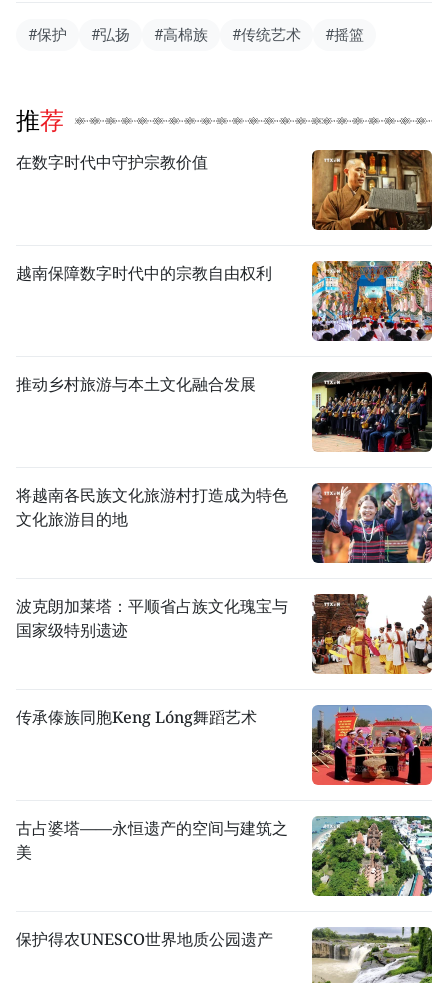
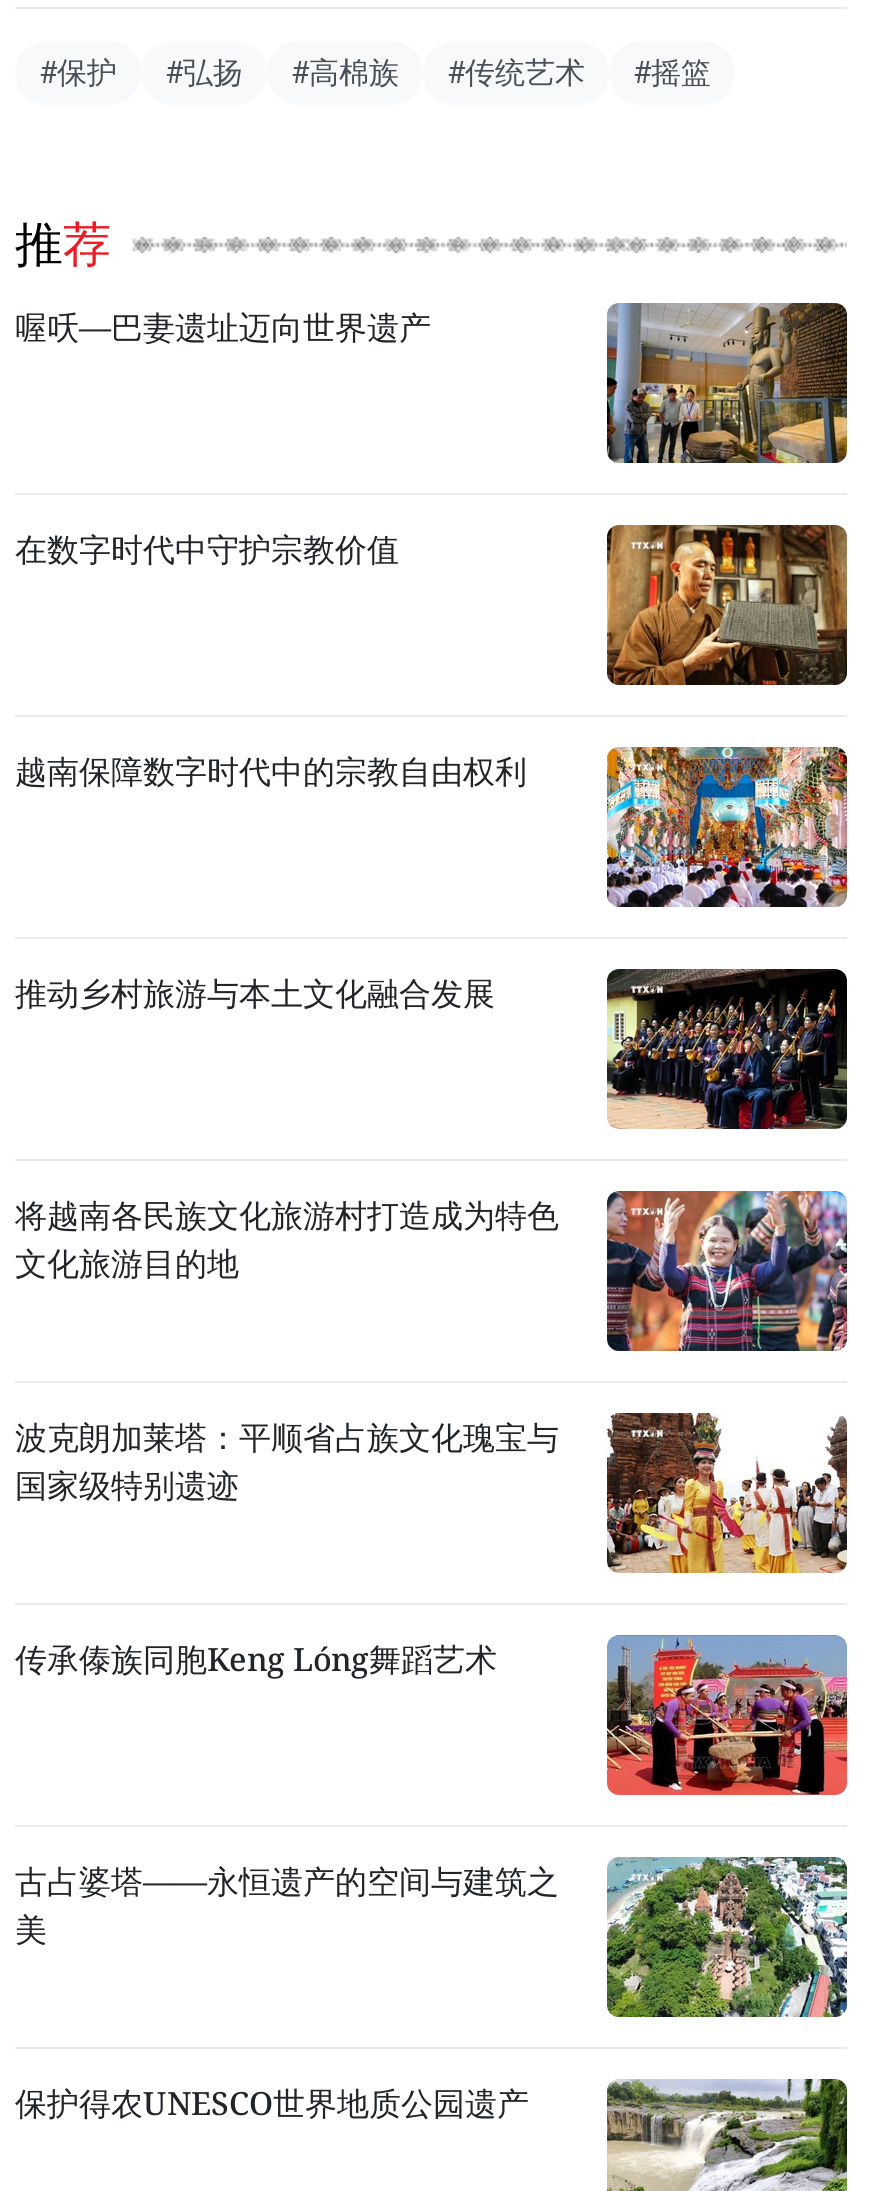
none -> [15,304,431,348] 喔㕭—巴妻遗址迈向世界遗产
none -> [605,301,849,463] [image]

